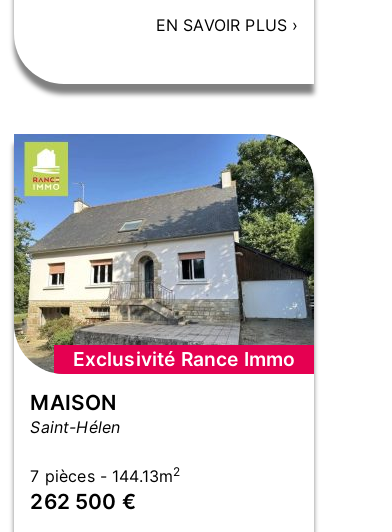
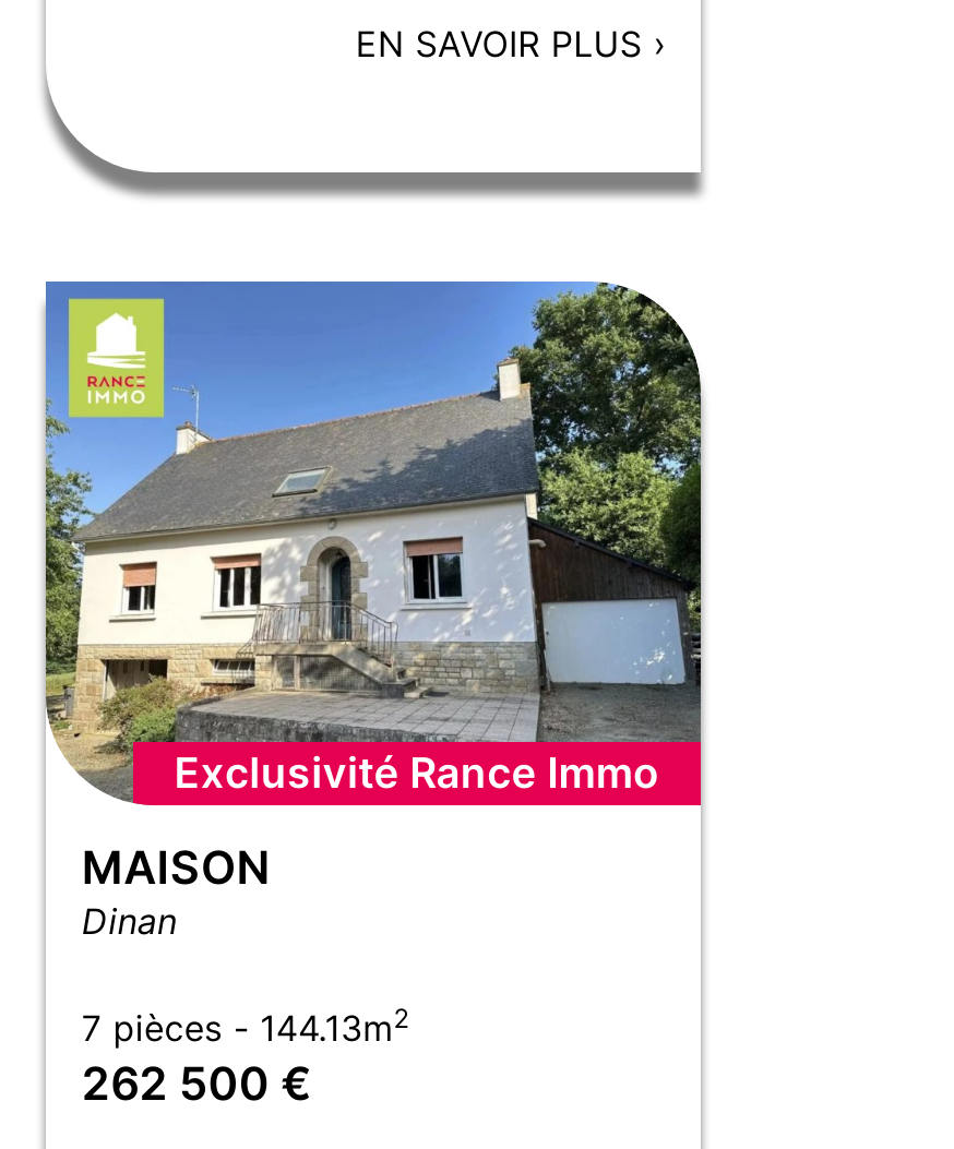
[30,417,120,437] Saint-Hélen -> [82,899,177,943] Dinan

